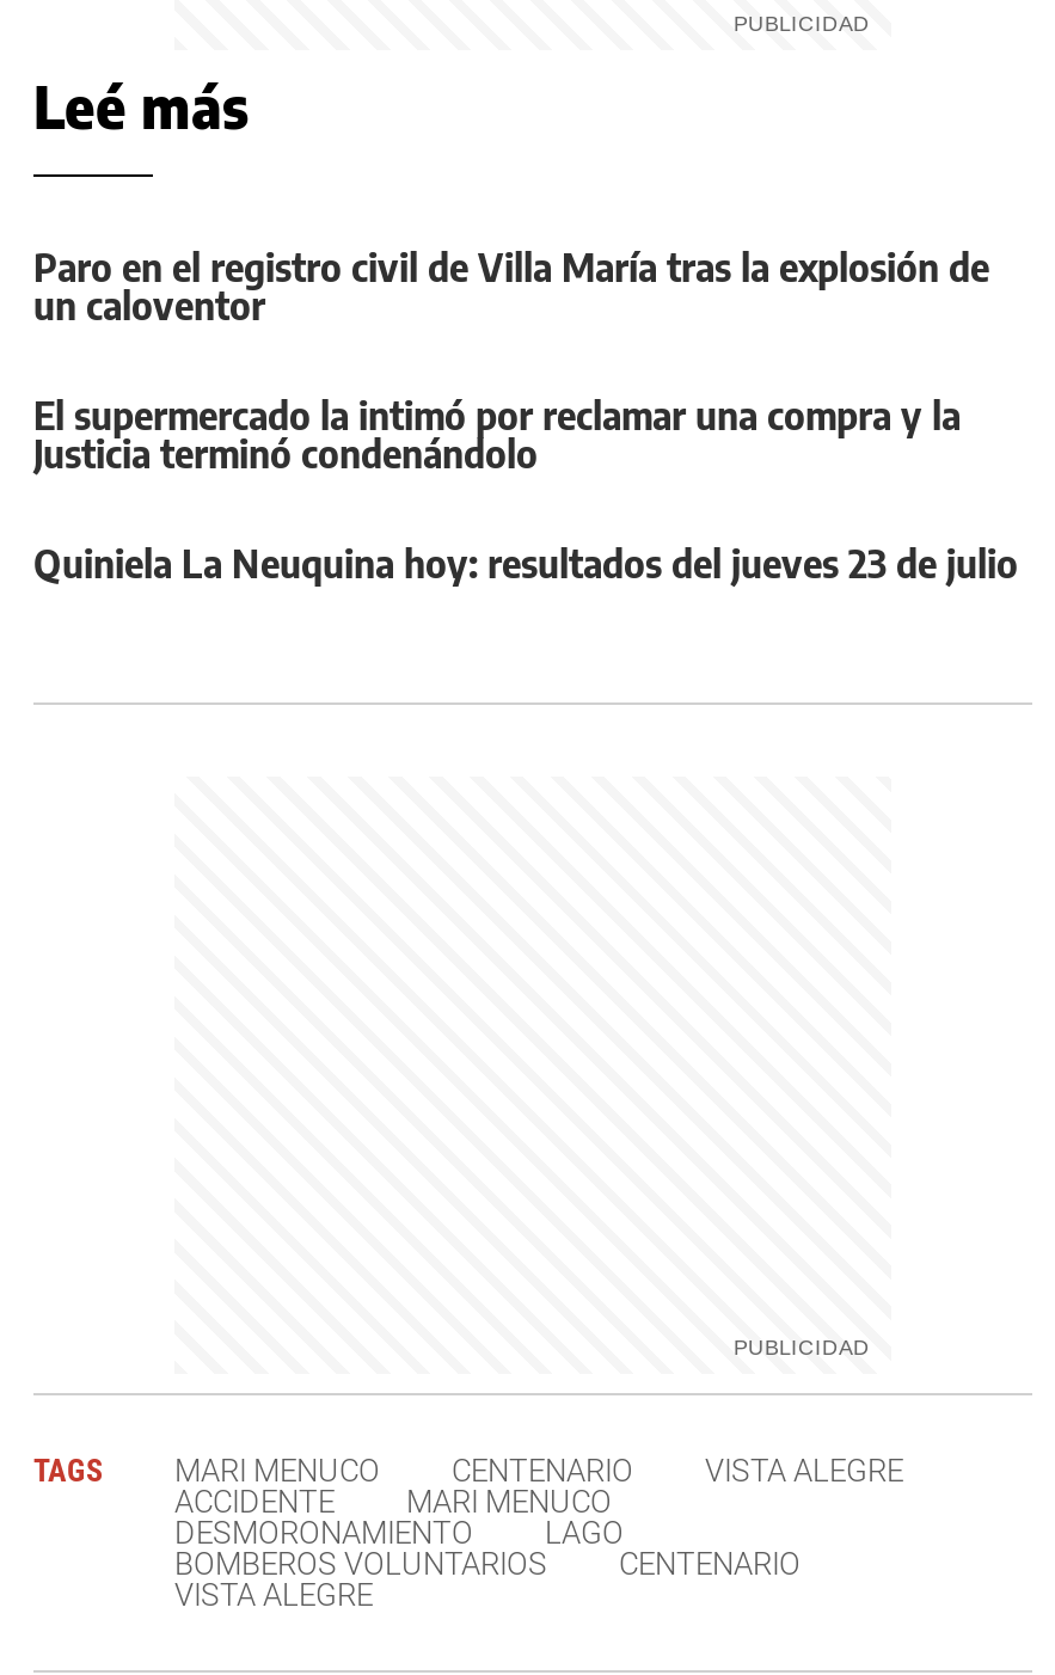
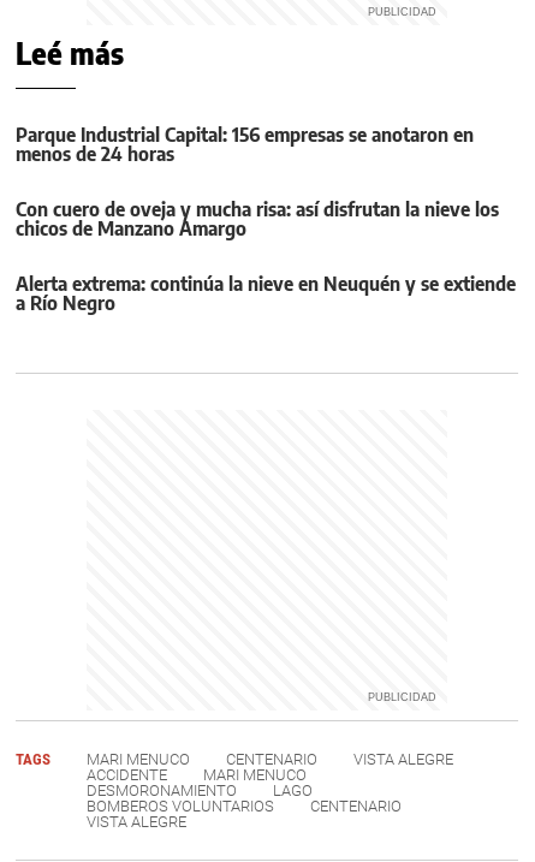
[33,244,989,330] Paro en el registro civil de Villa María tras la explosión de | un caloventor -> [16,123,474,166] Parque Industrial Capital: 156 empresas se anotaron en | menos de 24 horas
[33,392,961,478] El supermercado la intimó por reclamar una compra y la | Justicia terminó condenándolo -> [16,197,499,241] Con cuero de oveja y mucha risa: así disfrutan la nieve los | chicos de Manzano Amargo
[33,540,1018,588] Quiniela La Neuquina hoy: resultados del jueves 23 de julio -> [16,272,516,315] Alerta extrema: continúa la nieve en Neuquén y se extiende | a Río Negro

